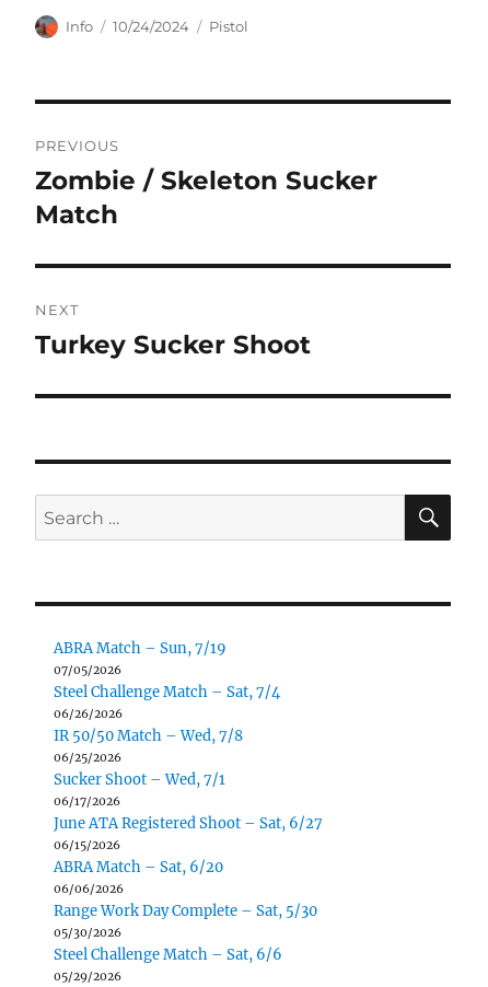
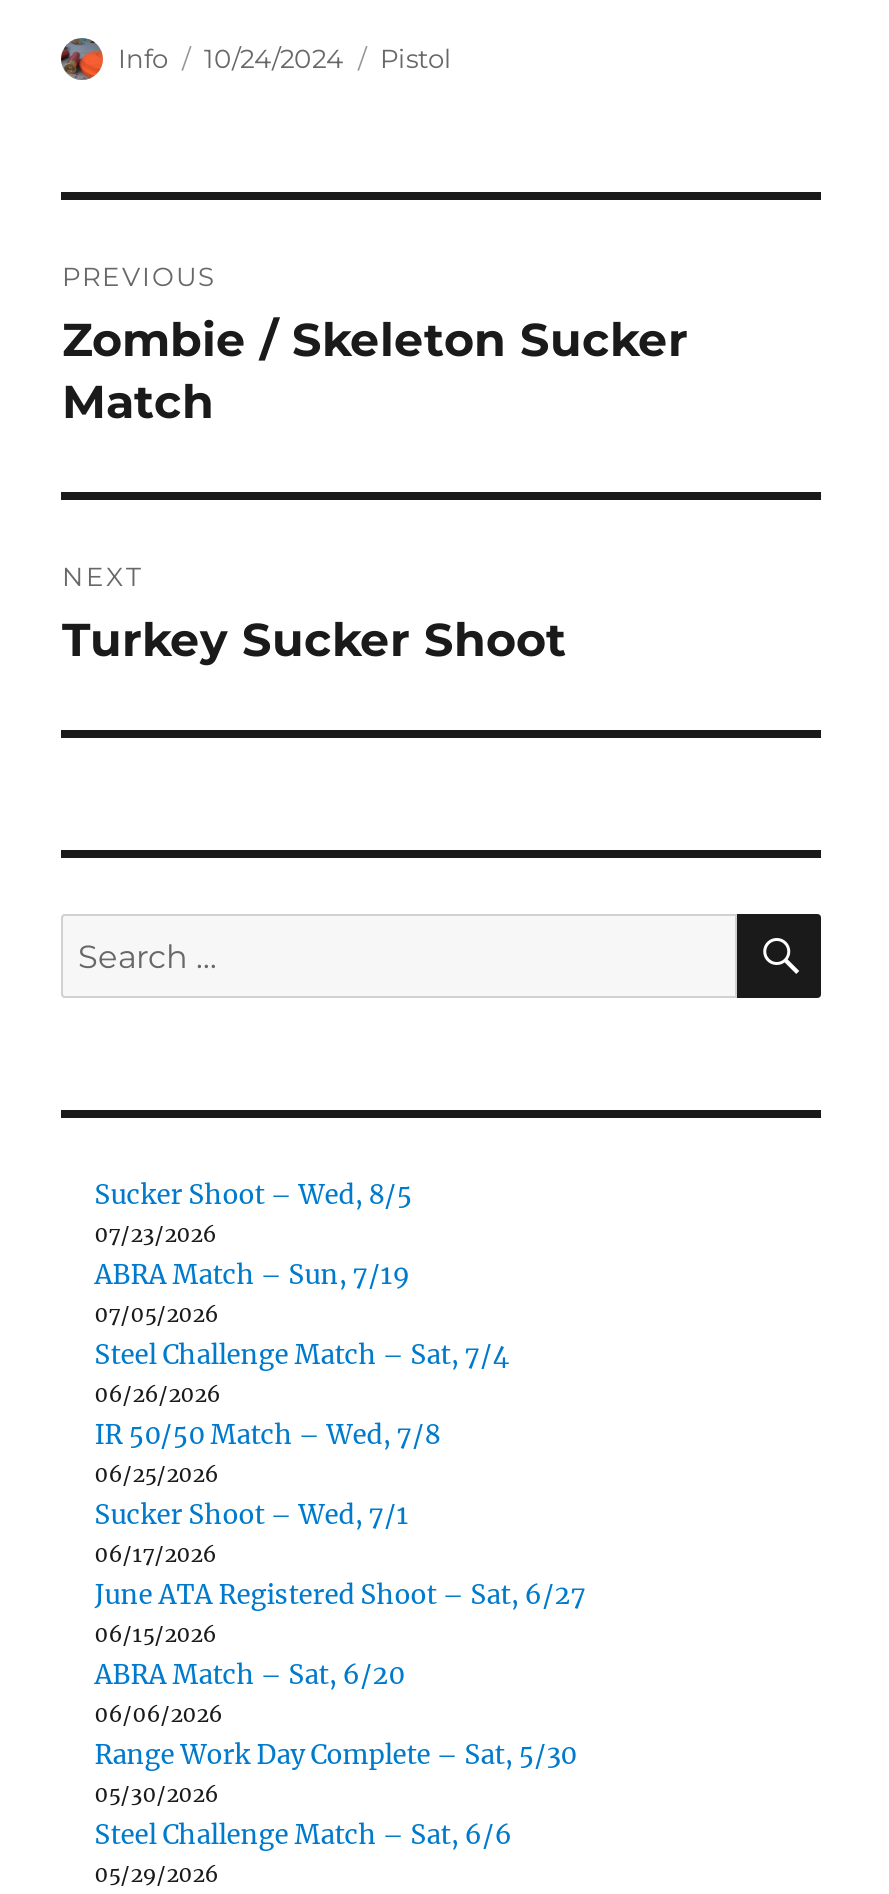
none -> [94,1179,412,1249] Sucker Shoot – Wed, 8/5 | 07/23/2026

